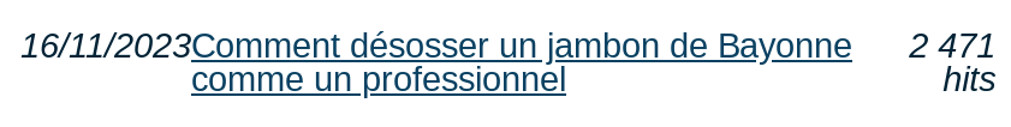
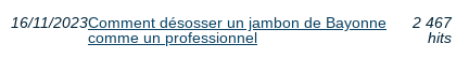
[20,25,996,64] 16/11/2023Comment désosser un jambon de Bayonne 2 471 -> [11,14,451,31] 16/11/2023Comment désosser un jambon de Bayonne 2 467

